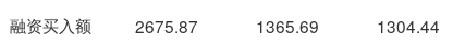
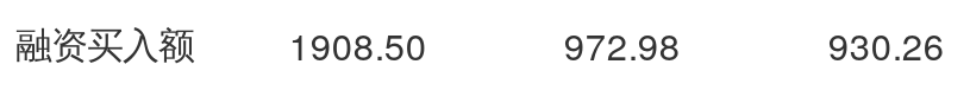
[10,13,198,37] 融资买入额 2675.87 -> [15,15,427,70] 融资买入额 1908.50
[256,14,319,37] 1365.69 -> [564,18,681,70] 972.98
[377,14,440,37] 1304.44 -> [828,18,945,70] 930.26

